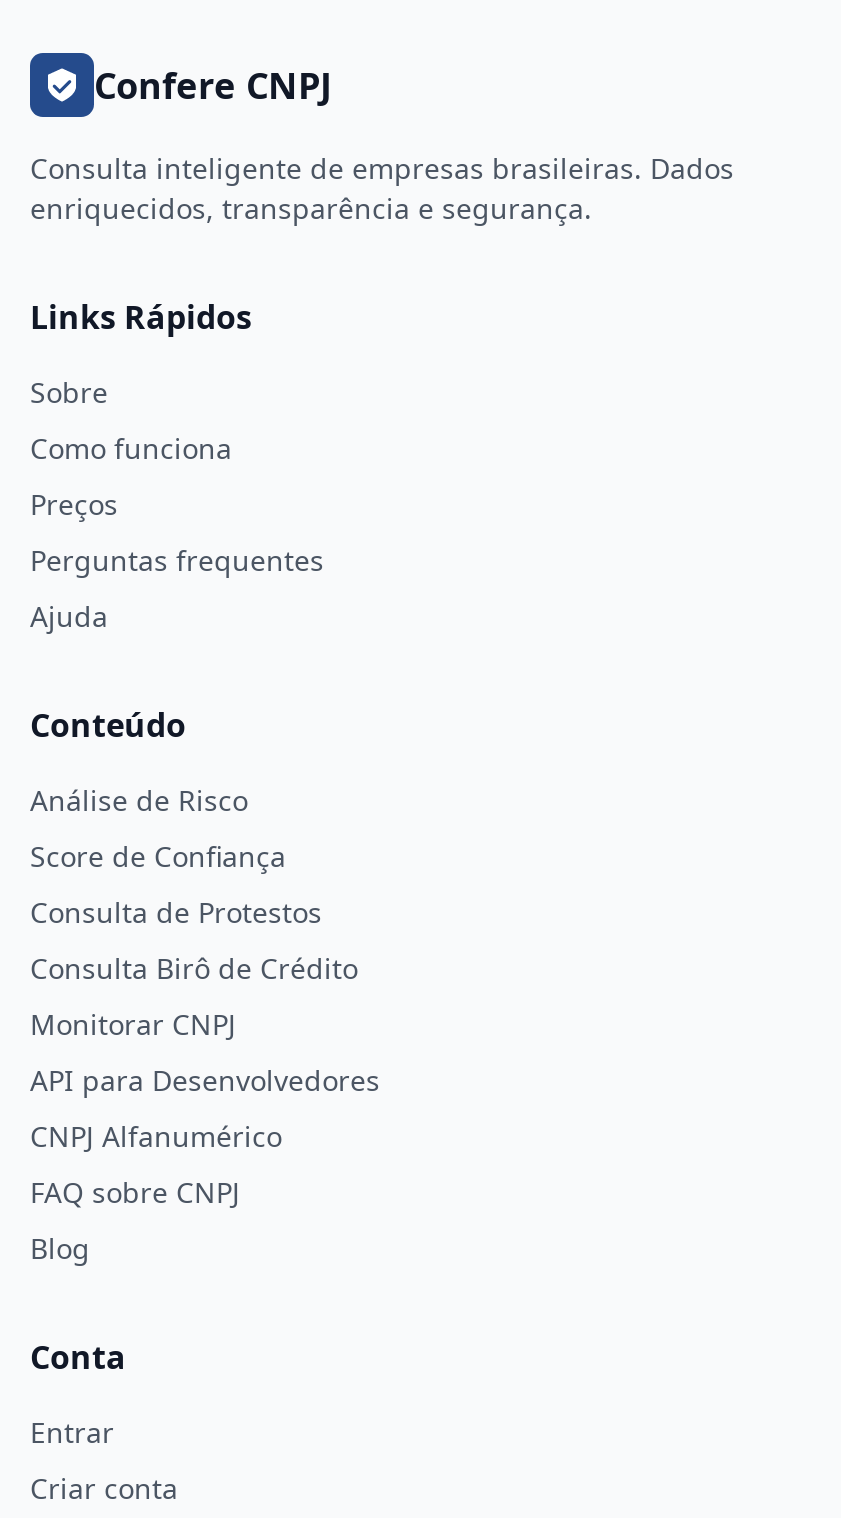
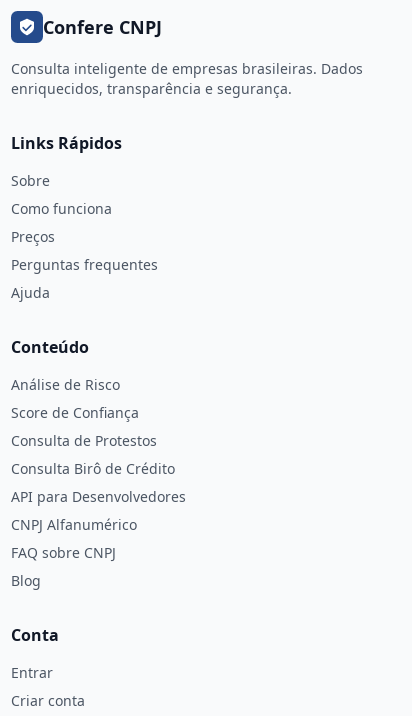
[30,1005,236,1043] Monitorar CNPJ -> none

